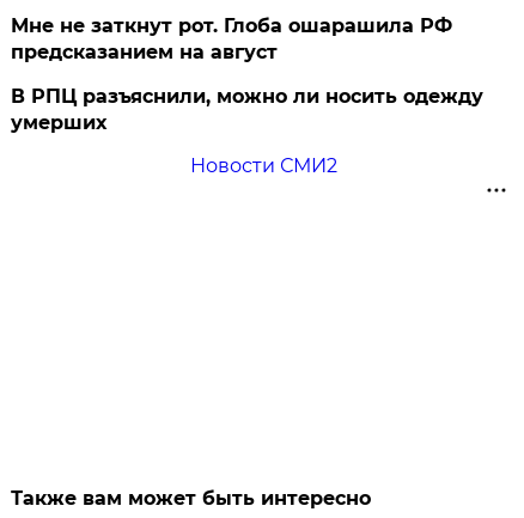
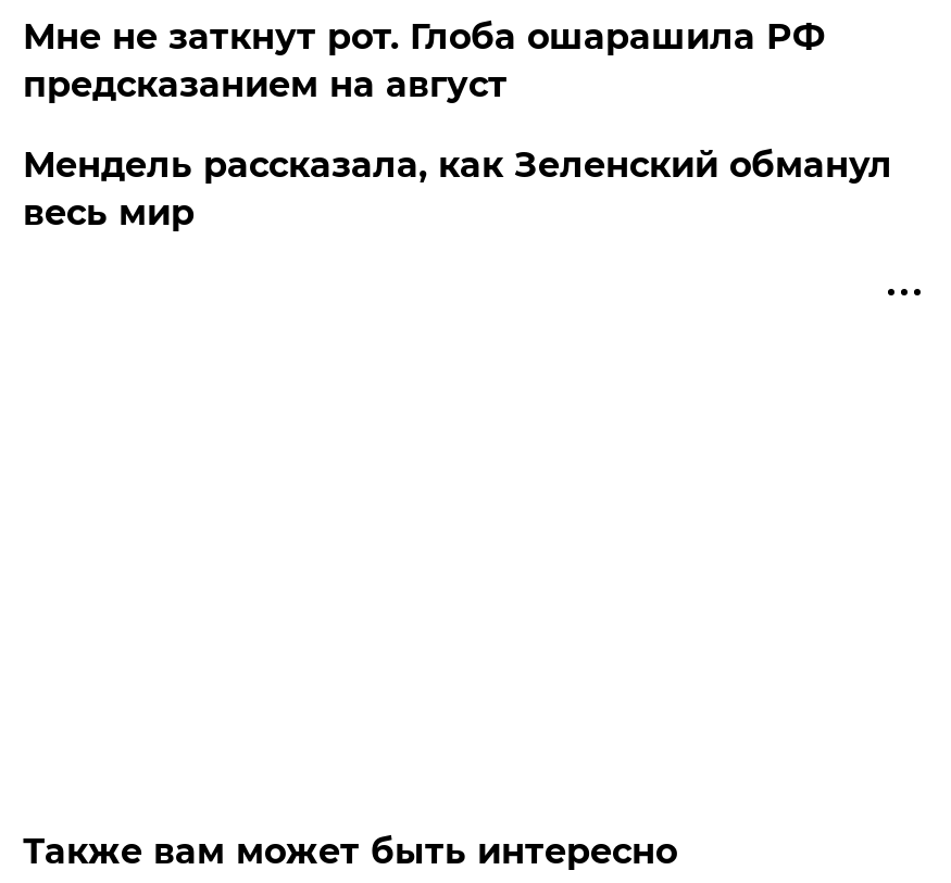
[11,85,484,177] В РПЦ разъяснили, можно ли носить одежду | умерших | Новости СМИ2 -> [23,144,892,234] Мендель рассказала, как Зеленский обманул | весь мир

